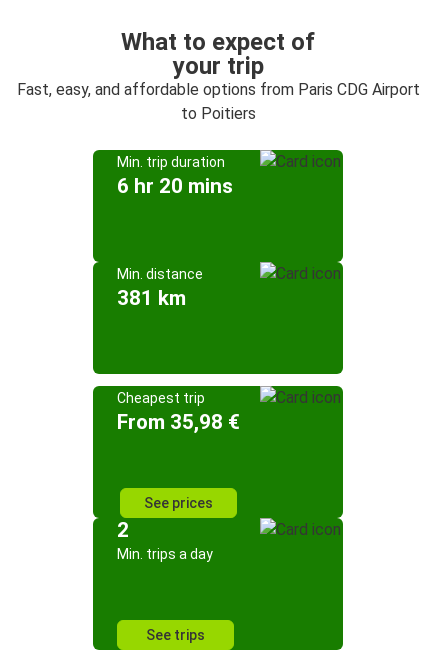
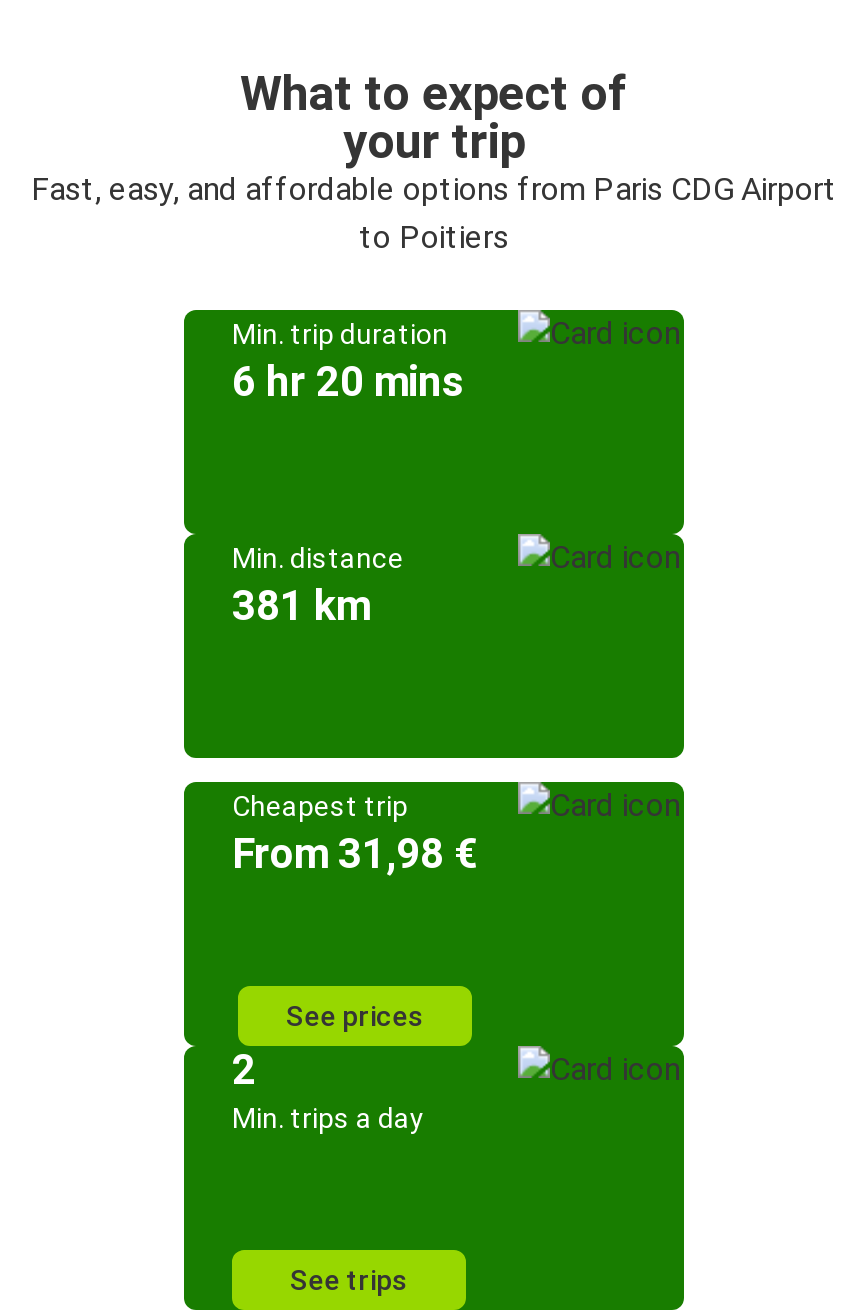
[117,410,240,434] From 35,98 € -> [232,830,478,878] From 31,98 €

